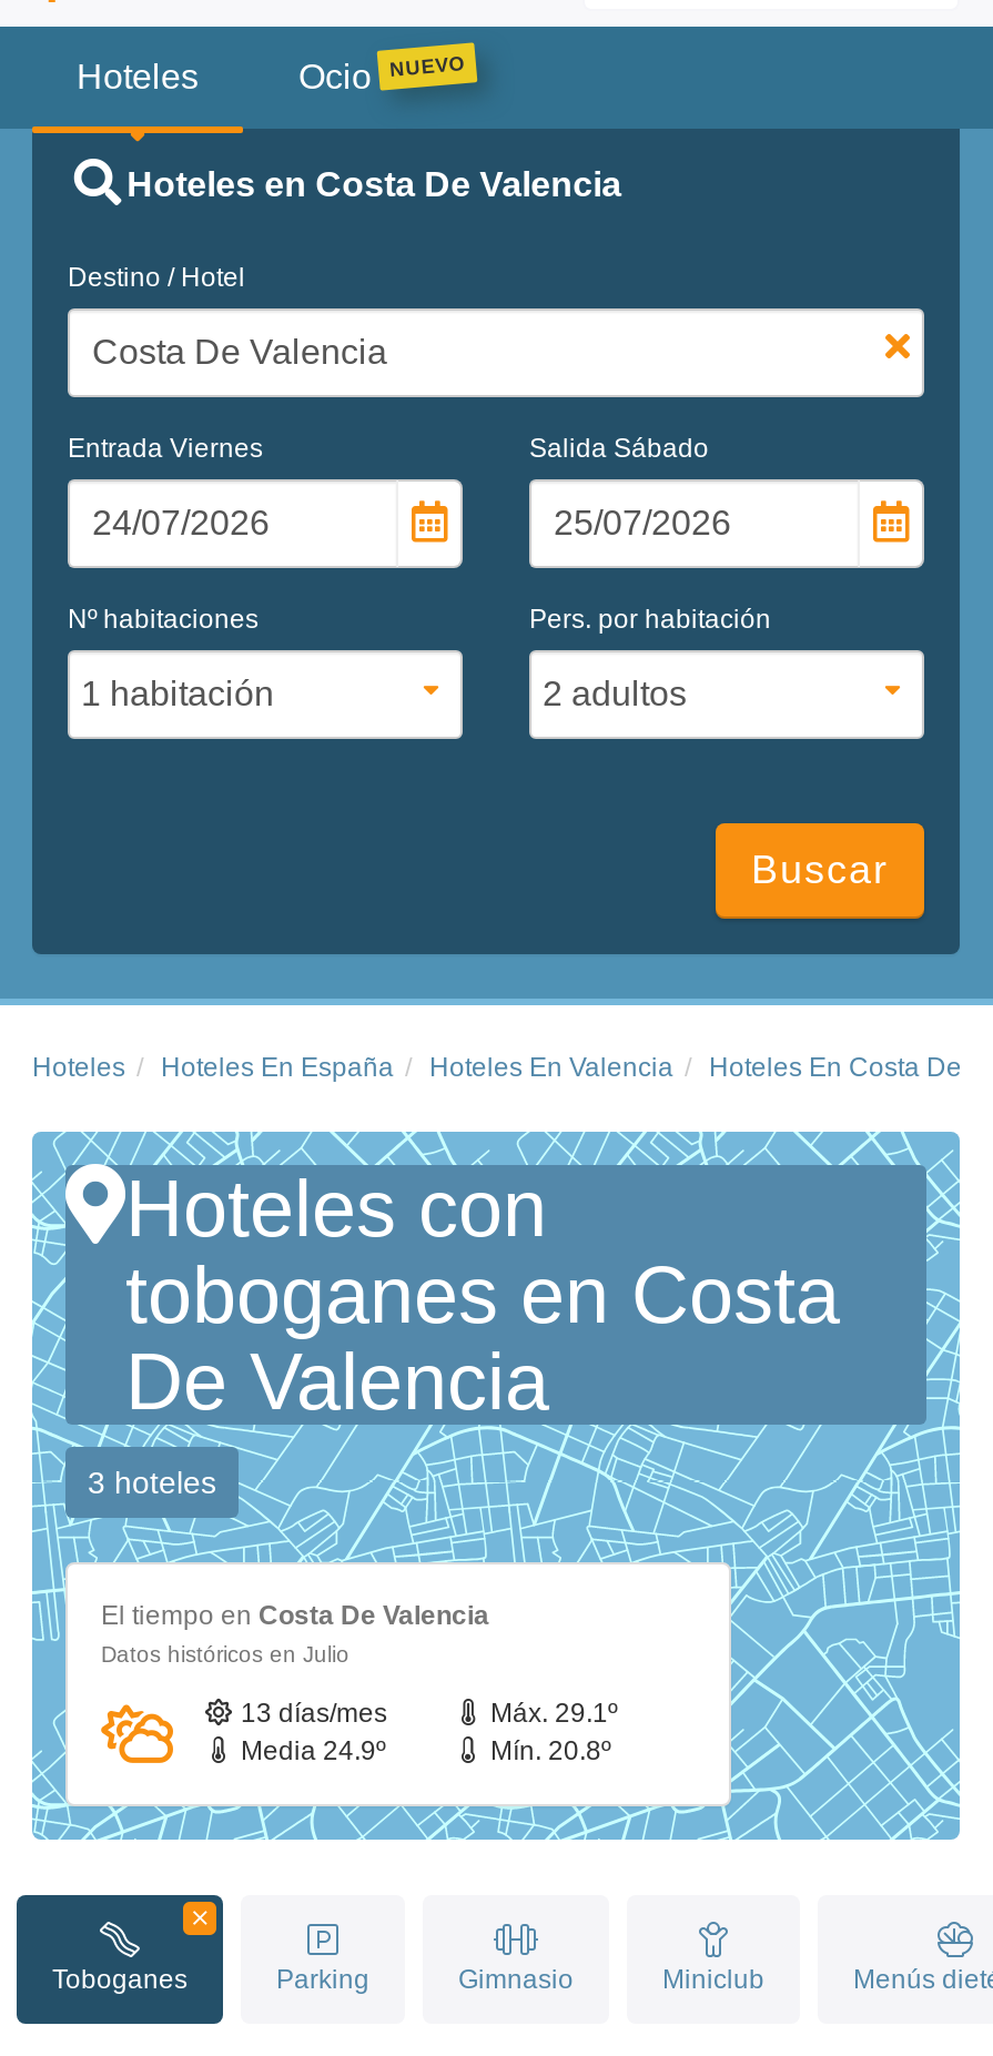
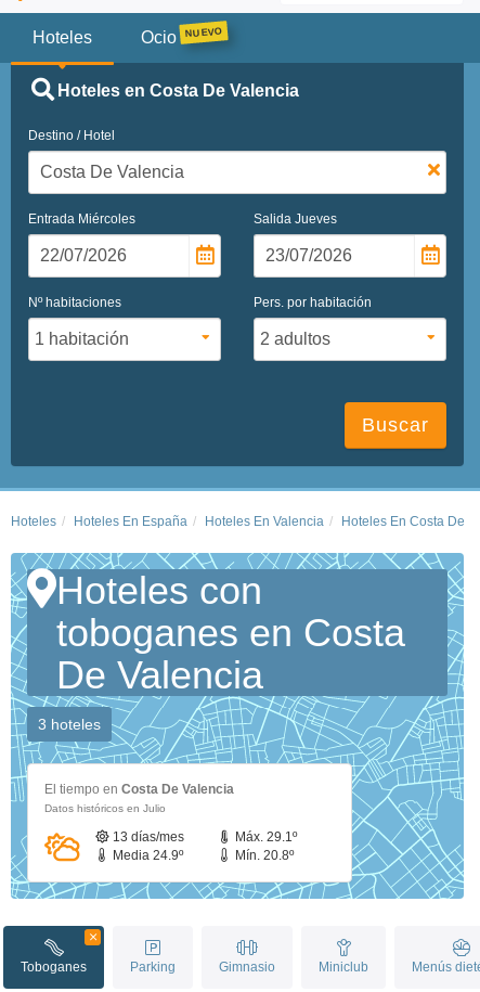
[68,432,263,463] Entrada Viernes -> [28,211,135,226] Entrada Miércoles
[529,432,709,463] Salida Sábado -> [254,211,337,226] Salida Jueves

